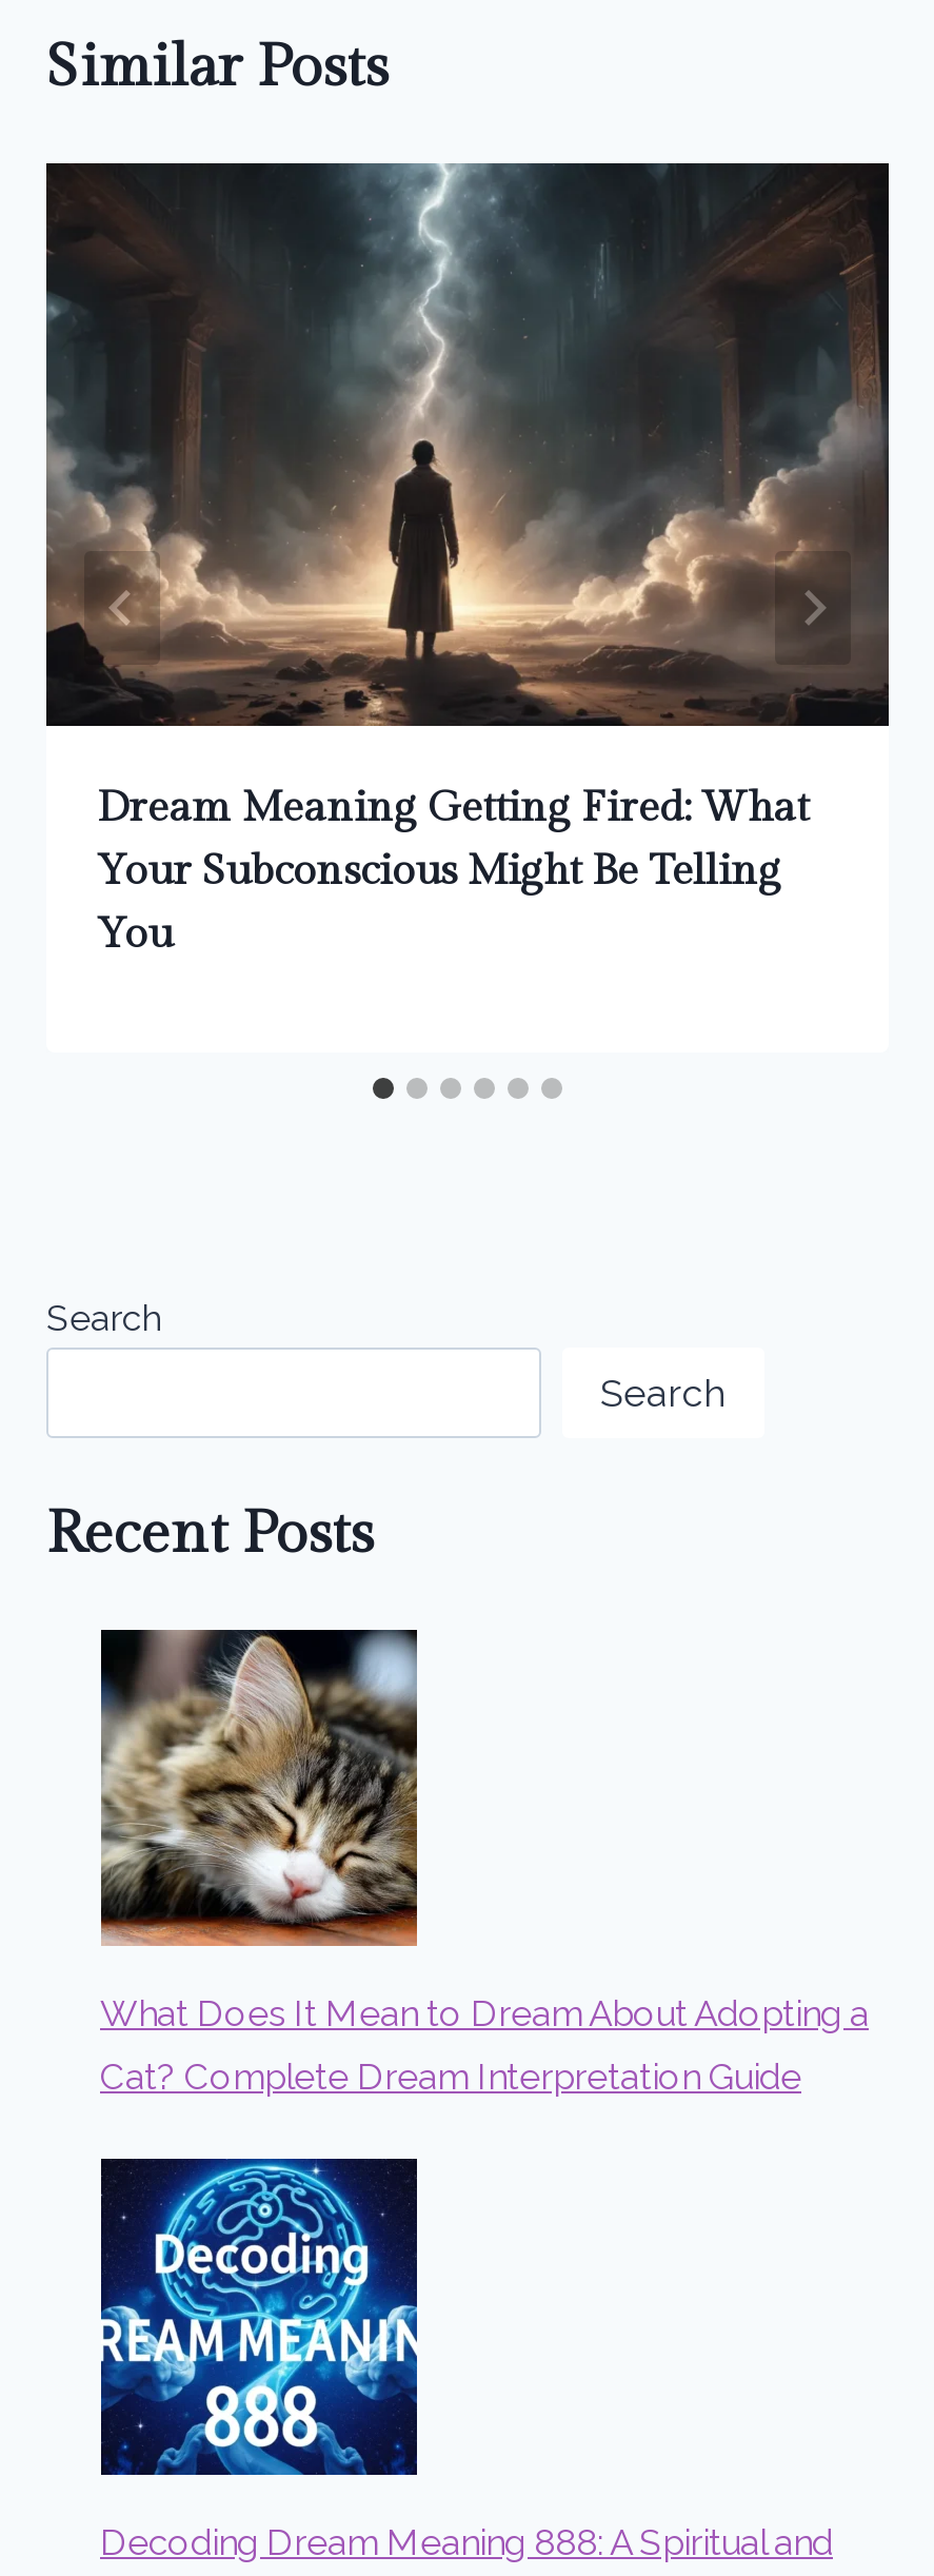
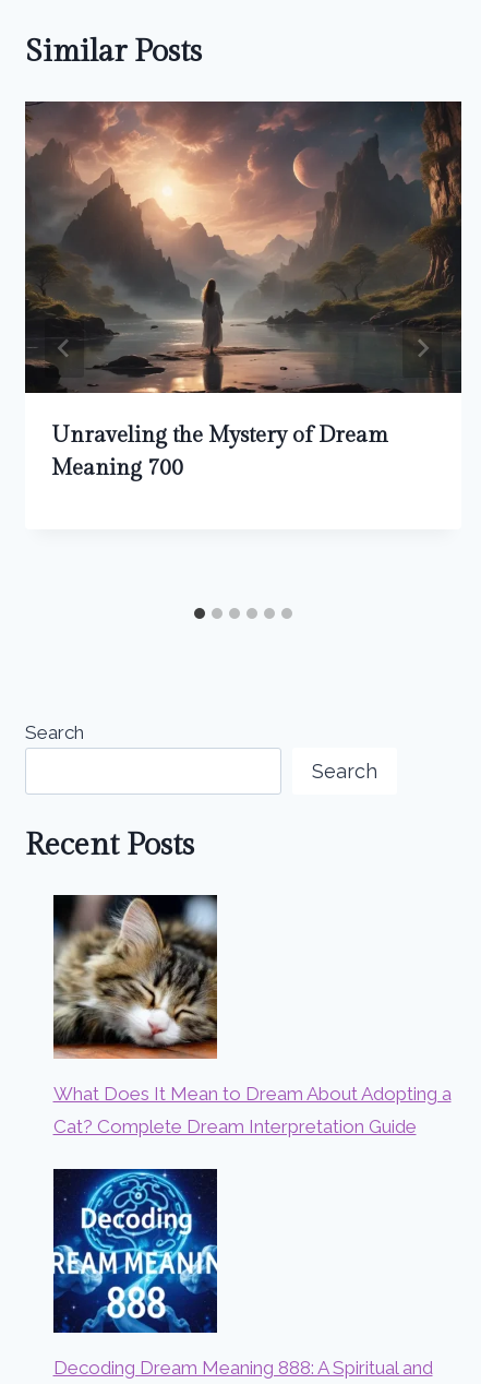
[46,161,887,960] [image] | Dream Meaning Getting Fired: What | Your Subconscious Might Be Telling | You -> [24,100,461,481] [image] | Unraveling the Mystery of Dream | Meaning 700

